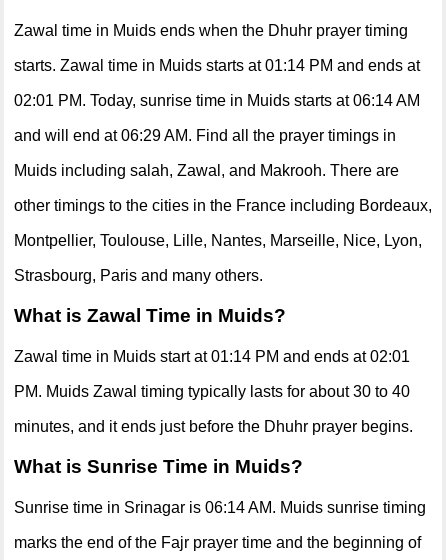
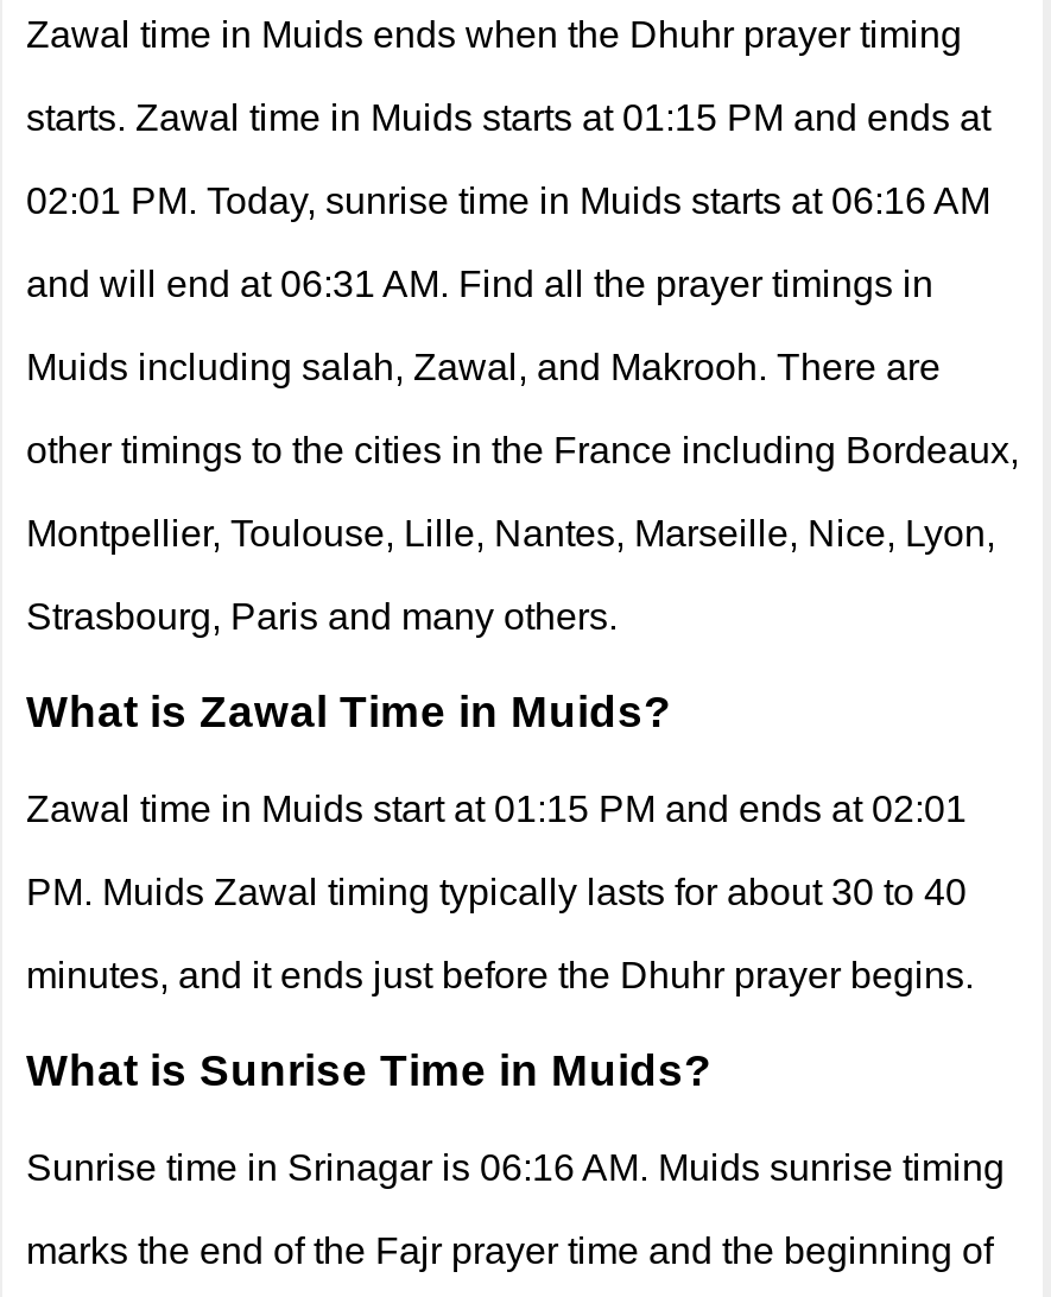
[14,57,420,74] starts. Zawal time in Muids starts at 01:14 PM and ends at -> [26,97,990,137] starts. Zawal time in Muids starts at 01:15 PM and ends at
[14,92,420,109] 02:01 PM. Today, sunrise time in Muids starts at 06:14 AM -> [26,180,990,220] 02:01 PM. Today, sunrise time in Muids starts at 06:16 AM
[14,127,396,144] and will end at 06:29 AM. Find all the prayer timings in -> [26,263,933,303] and will end at 06:31 AM. Find all the prayer timings in
[14,348,410,365] Zawal time in Muids start at 01:14 PM and ends at 02:01 -> [26,788,967,828] Zawal time in Muids start at 01:15 PM and ends at 02:01
[14,499,426,516] Sunrise time in Srinagar is 06:14 AM. Muids sunrise timing -> [26,1147,1005,1187] Sunrise time in Srinagar is 06:16 AM. Muids sunrise timing

